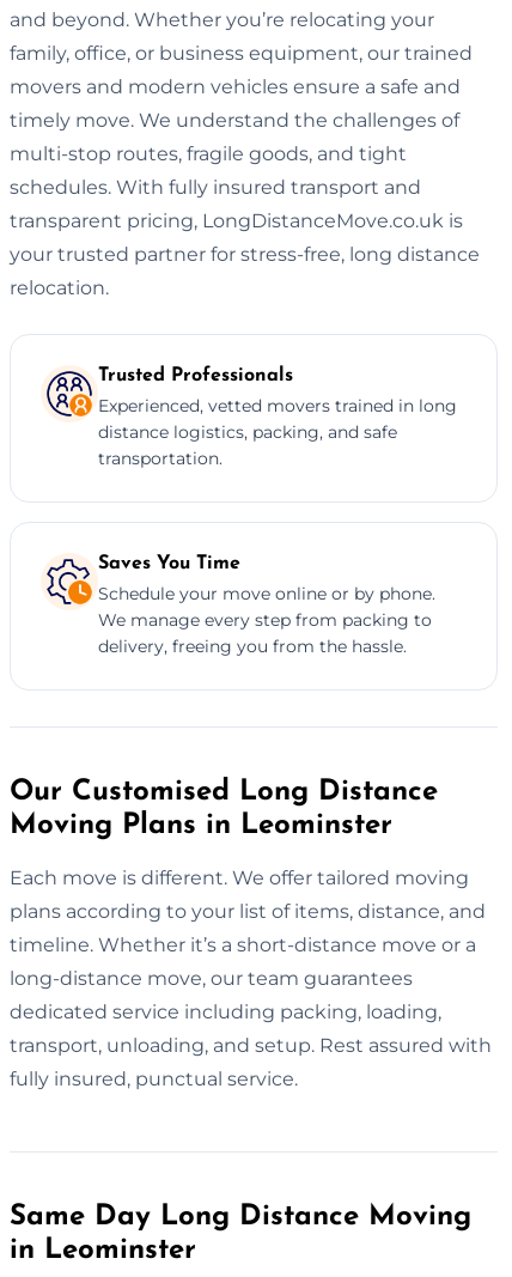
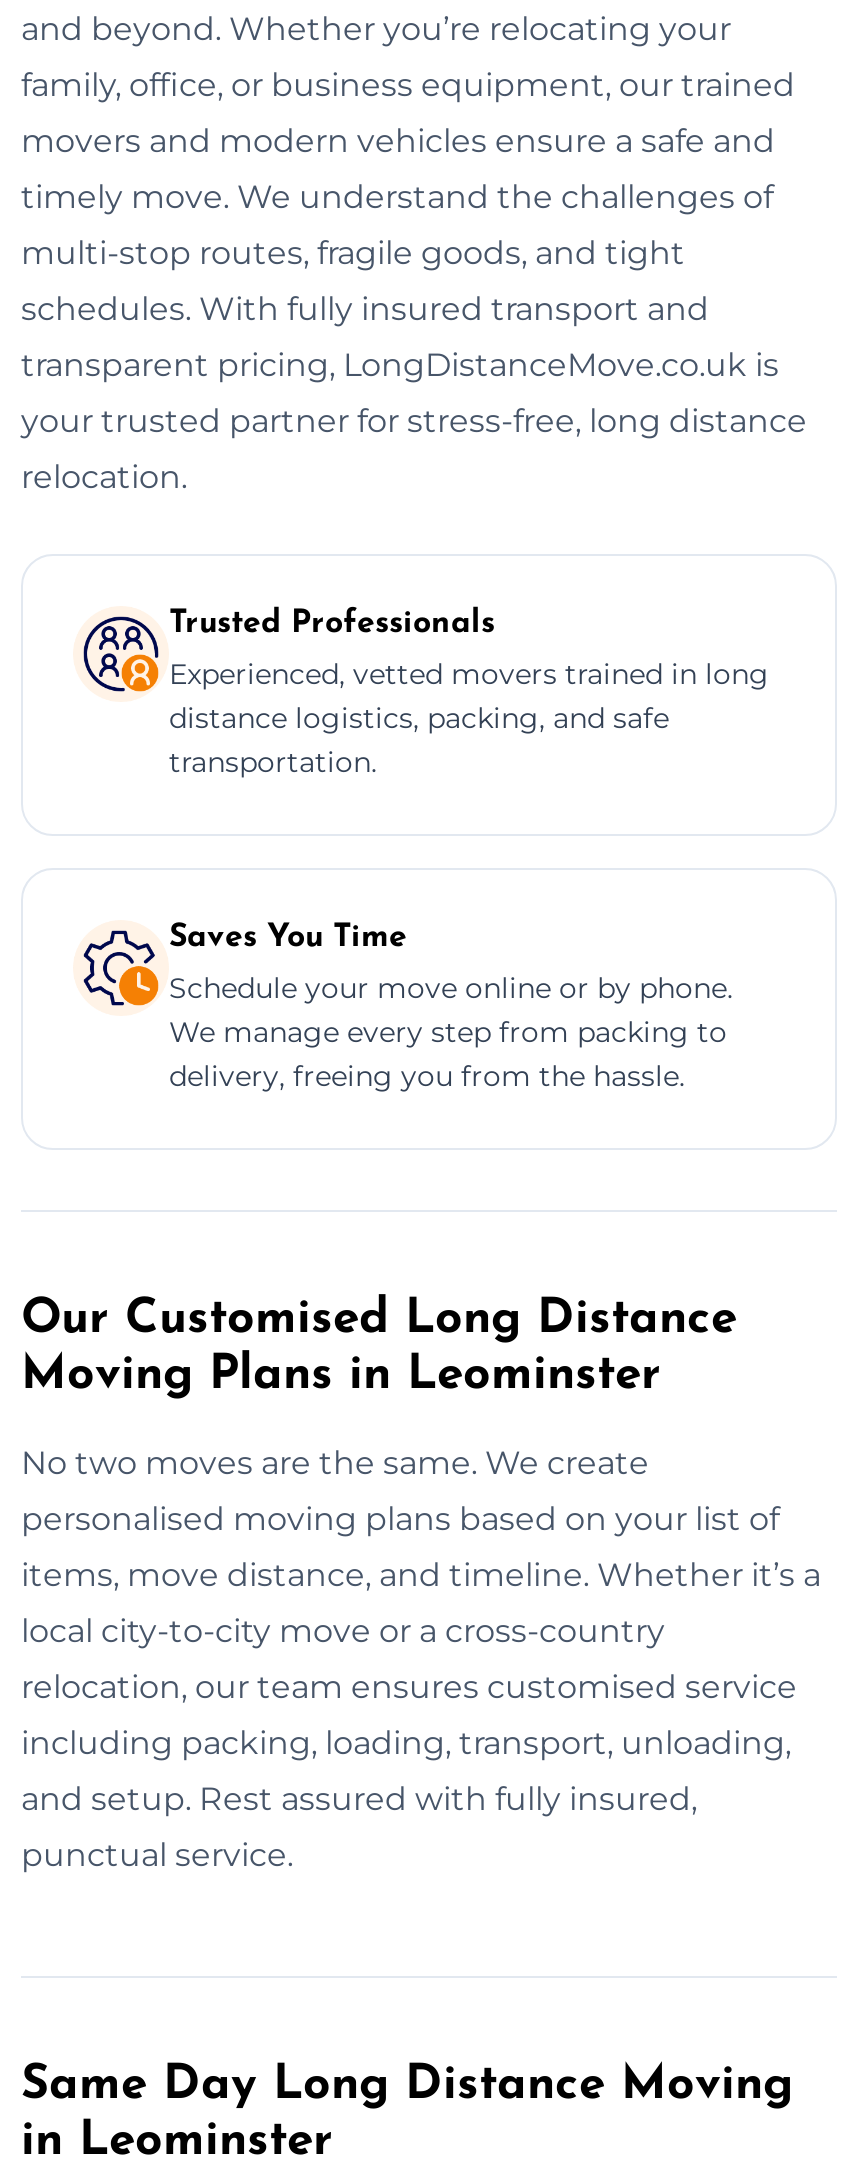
[10,866,492,1090] Each move is different. We offer tailored moving | plans according to your list of items, distance, and | timeline. Whether it’s a short-distance move or a | long-distance move, our team guarantees | dedicated service including packing, loading, | transport, unloading, and setup. Rest assured with | fully insured, punctual service. -> [21,1443,821,1873] No two moves are the same. We create | personalised moving plans based on your list of | items, move distance, and timeline. Whether it’s a | local city-to-city move or a cross-country | relocation, our team ensures customised service | including packing, loading, transport, unloading, | and setup. Rest assured with fully insured, | punctual service.

